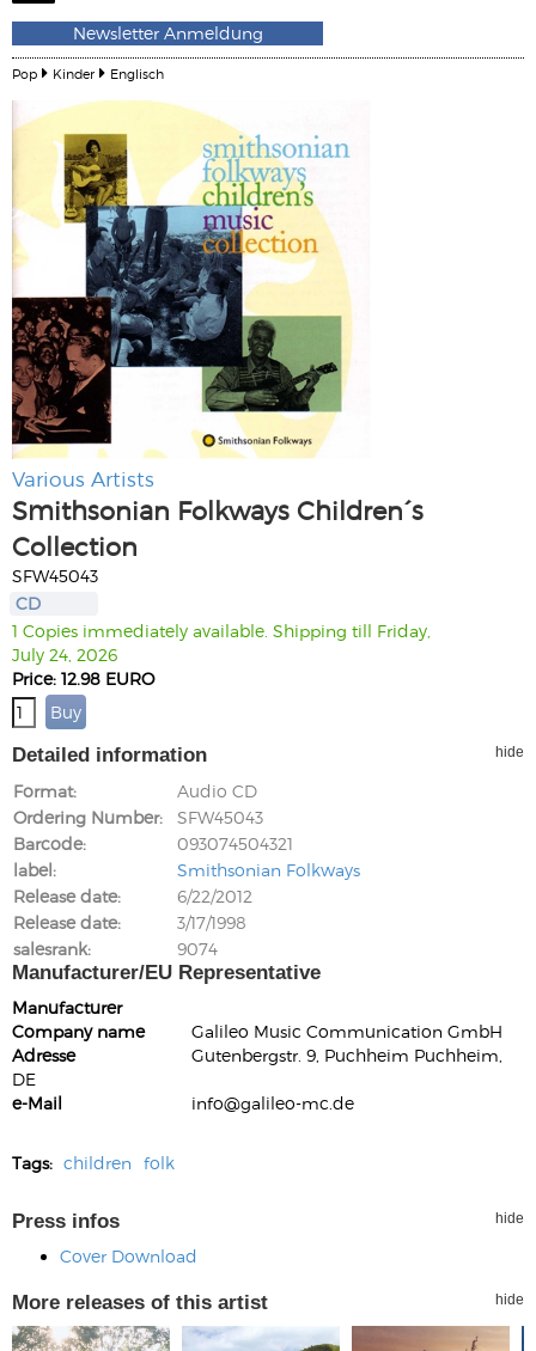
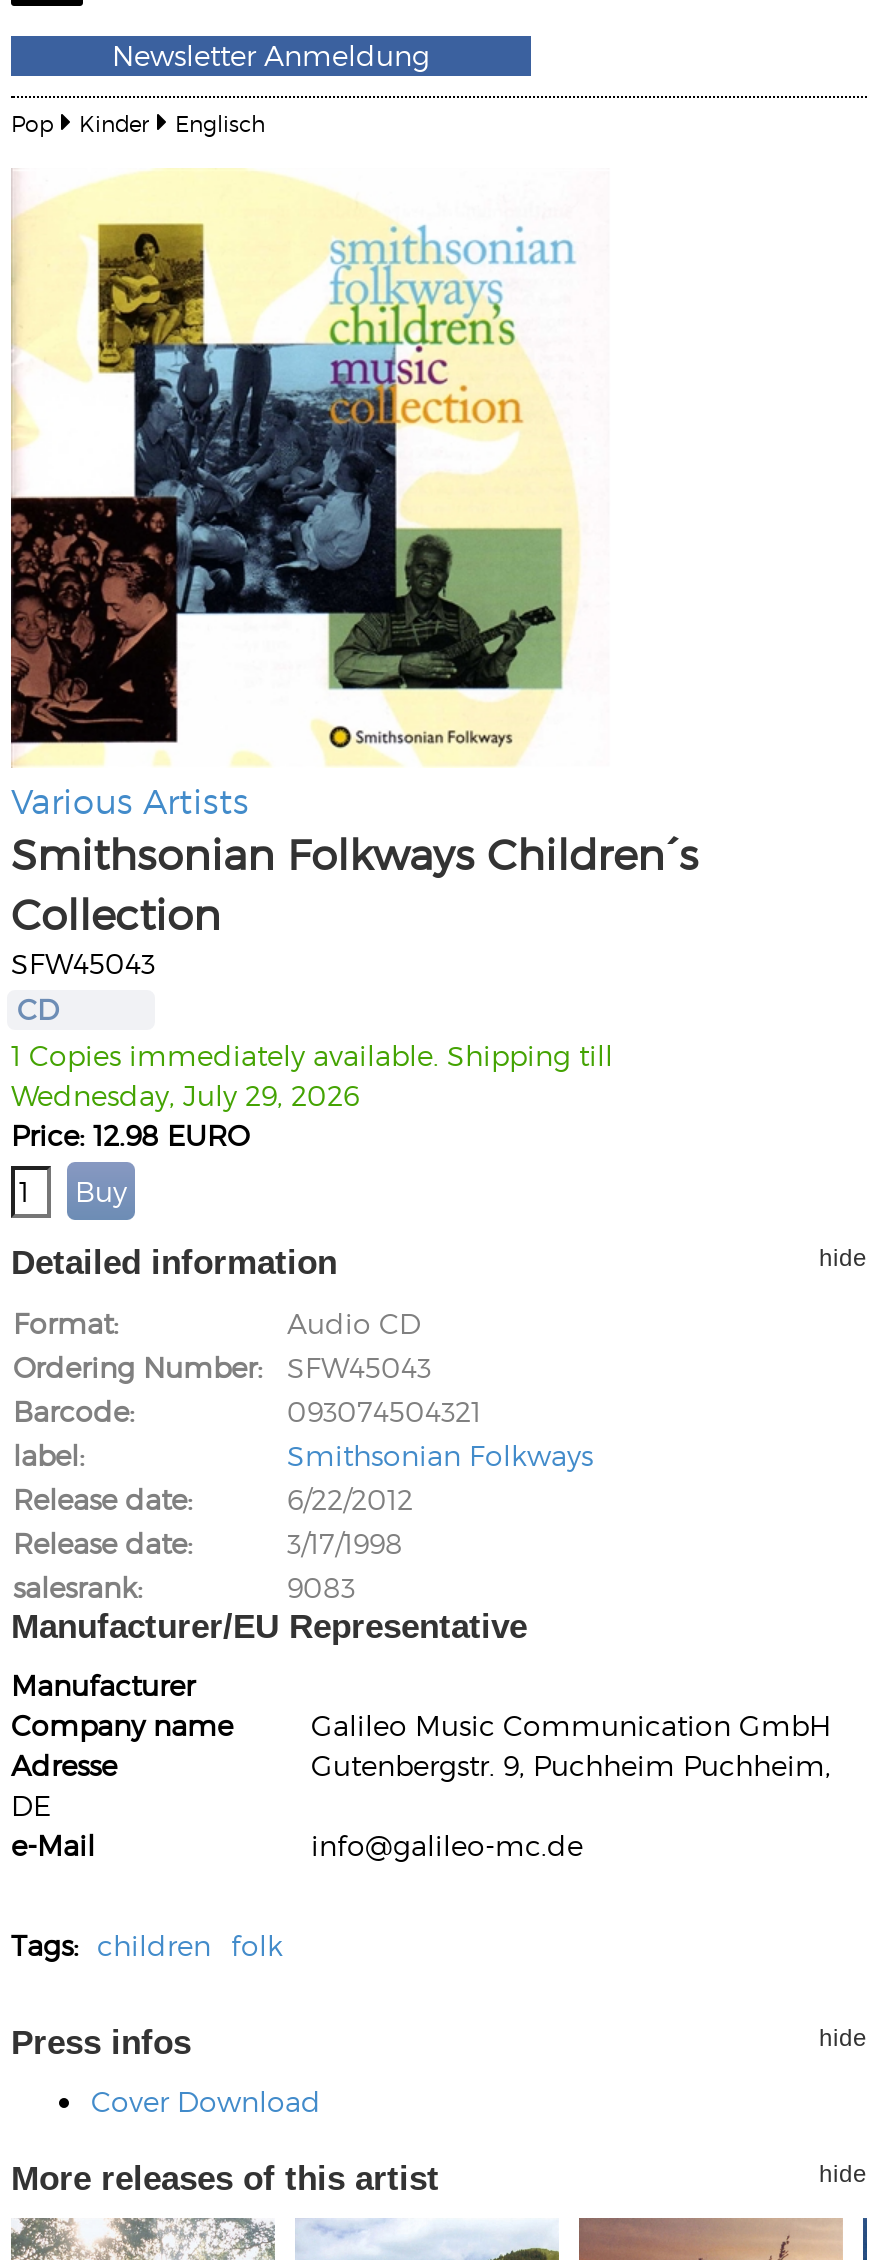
[12,621,431,665] 1 Copies immediately available. Shipping till Friday, | July 24, 2026 -> [11,1038,613,1112] 1 Copies immediately available. Shipping till | Wednesday, July 29, 2026
[177,939,218,959] 9074 -> [287,1570,355,1604] 9083

